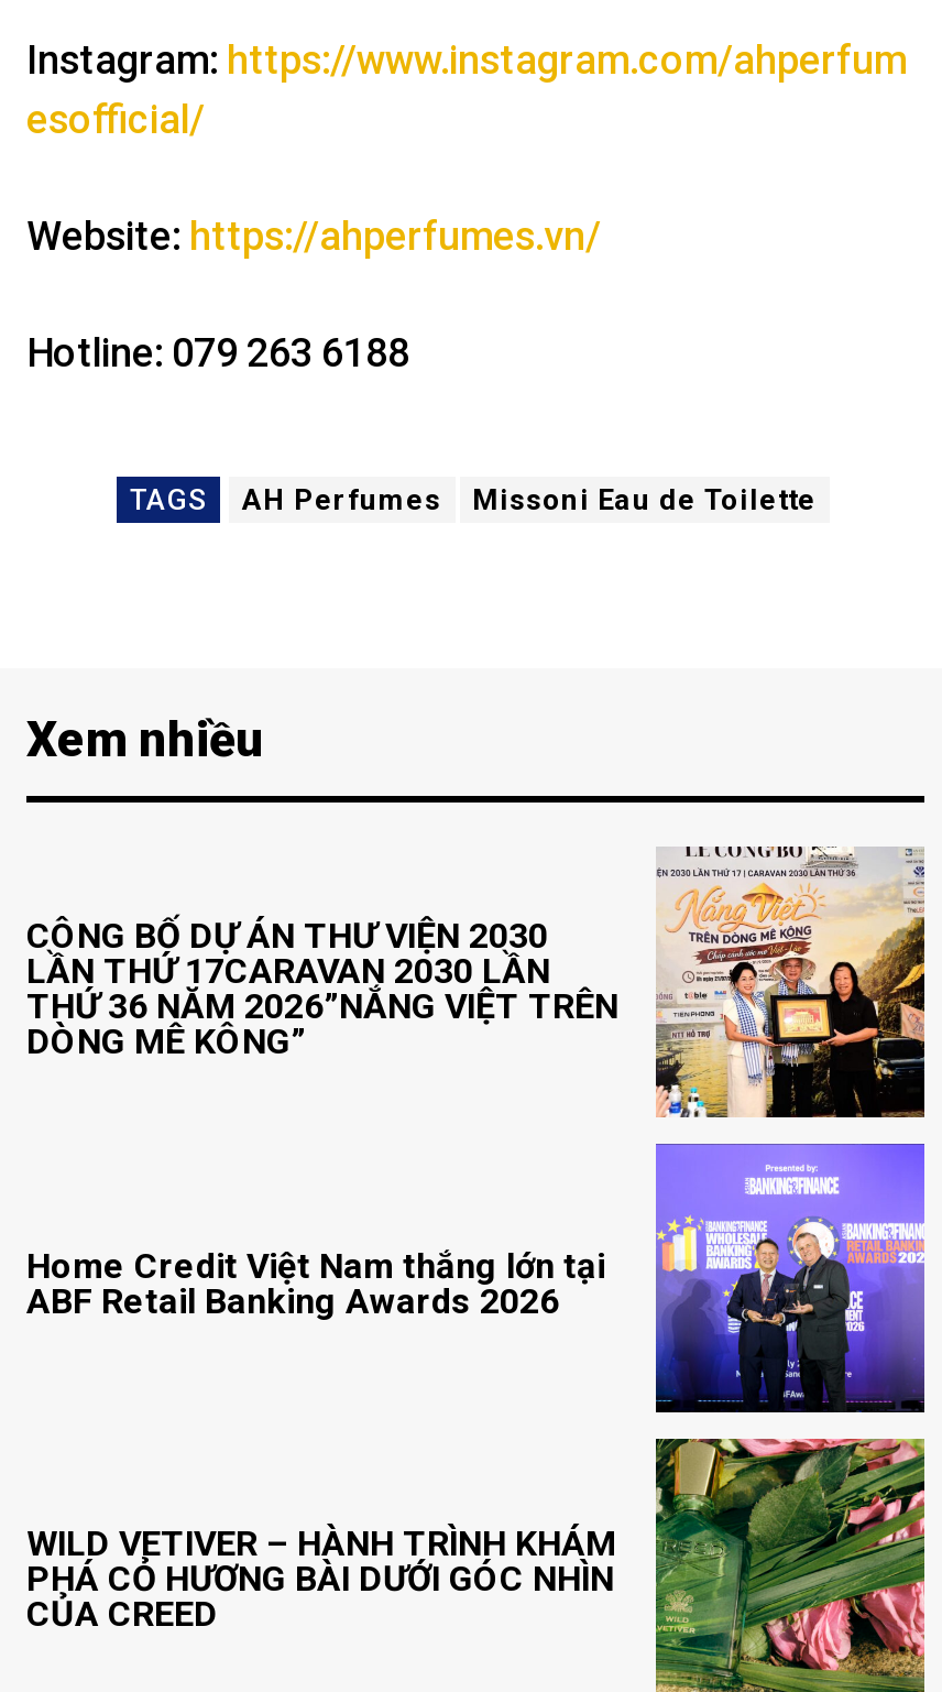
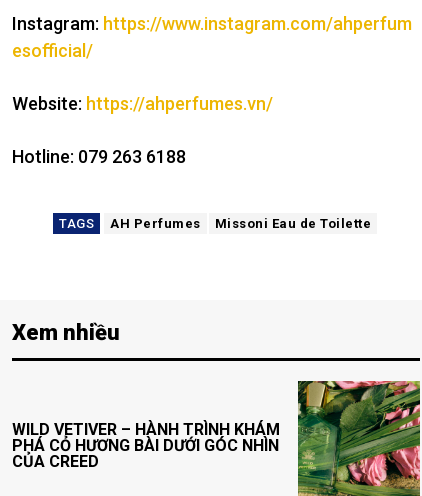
[26,844,927,1120] [image] | CÔNG BỐ DỰ ÁN THƯ VIỆN 2030 | LẦN THỨ 17CARAVAN 2030 LẦN | THỨ 36 NĂM 2026”NẮNG VIỆT TRÊN | DÒNG MÊ KÔNG” -> none
[26,1142,927,1415] [image] | Home Credit Việt Nam thắng lớn tại | ABF Retail Banking Awards 2026 -> none

